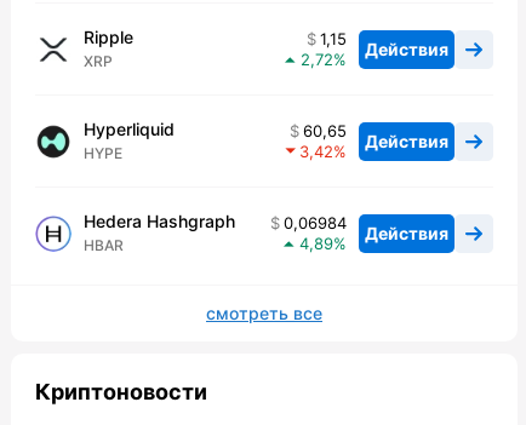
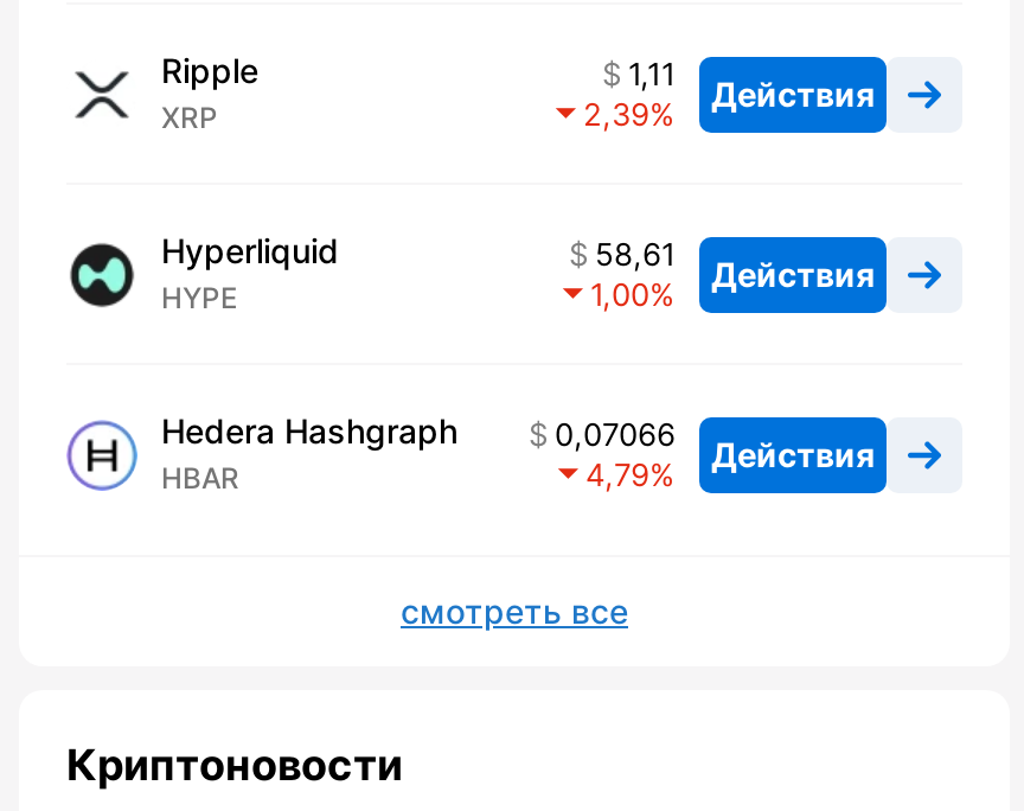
[320,30,448,59] 1,15 Действия -> [628,55,875,114] 1,11 Действия
[301,50,333,70] 2,72 -> [583,96,649,134] 2,39
[303,122,448,151] 60,65 Действия -> [595,236,875,294] 58,61 Действия
[299,142,333,162] 3,42 -> [590,276,649,314] 1,00
[284,214,448,243] 0,06984 Действия -> [555,416,875,474] 0,07066 Действия
[299,234,333,254] 4,89 -> [585,456,649,494] 4,79

